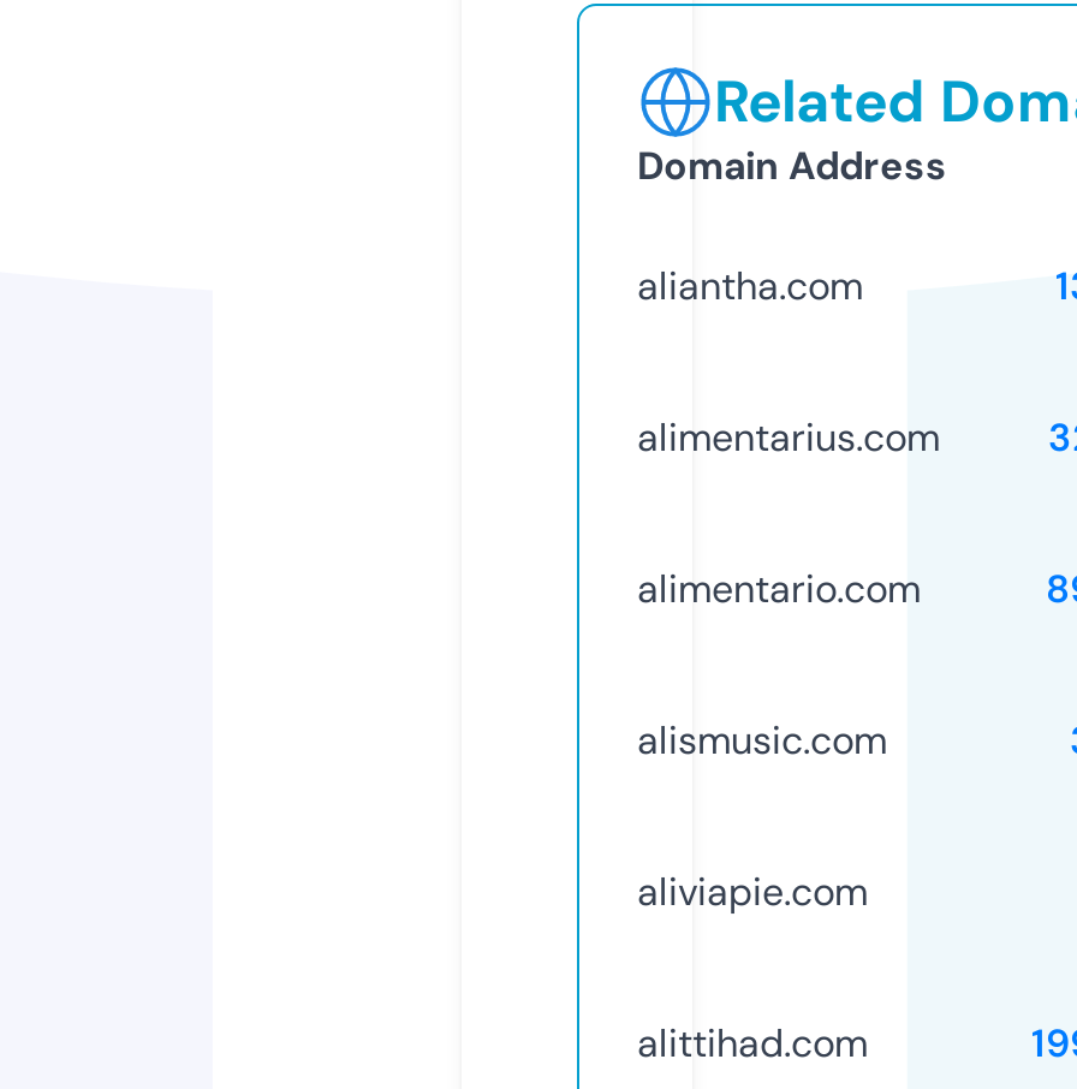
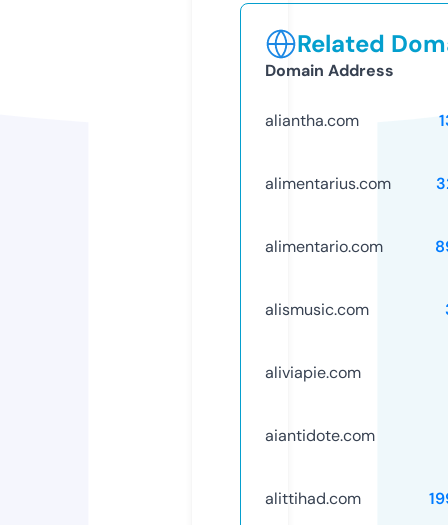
none -> [265,425,375,446] aiantidote.com

